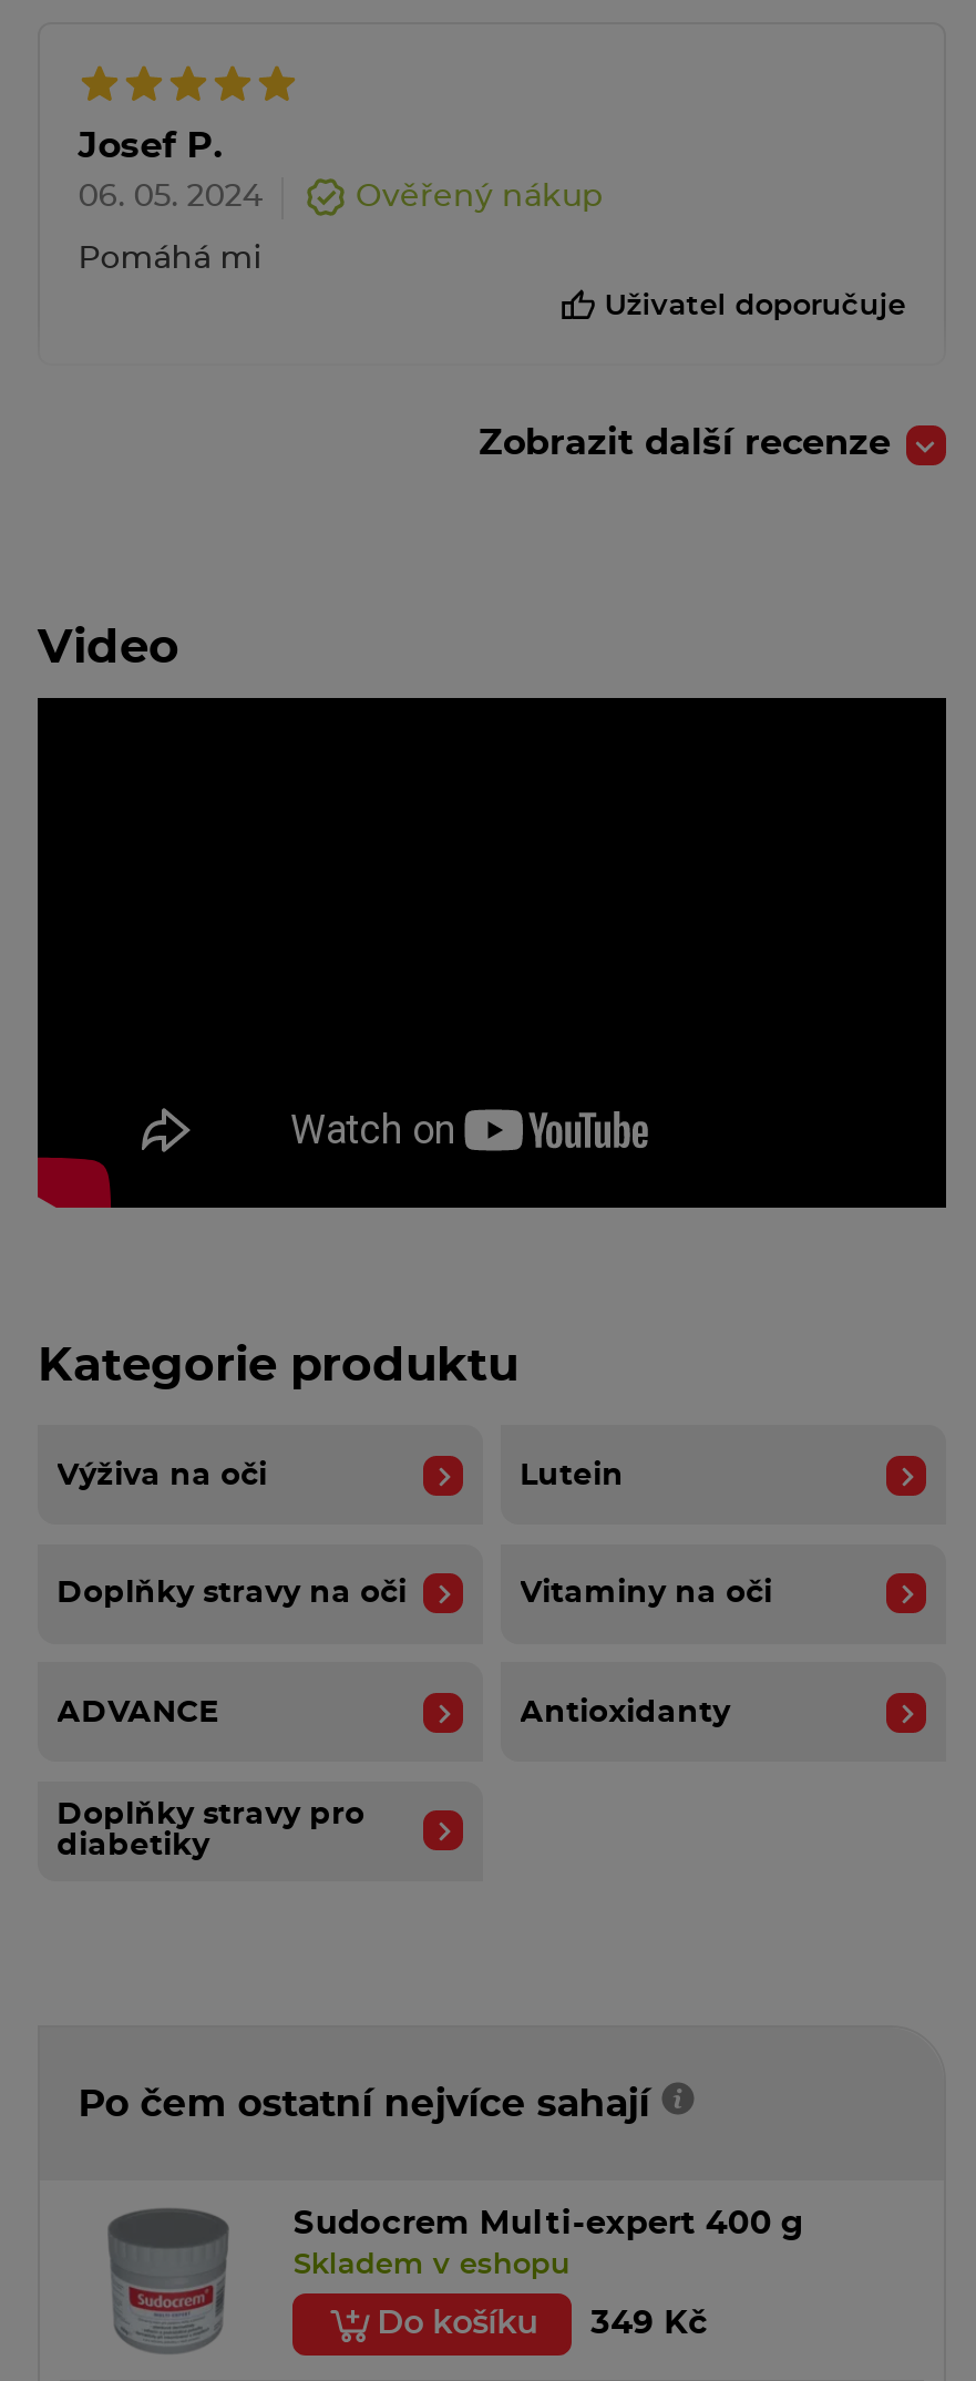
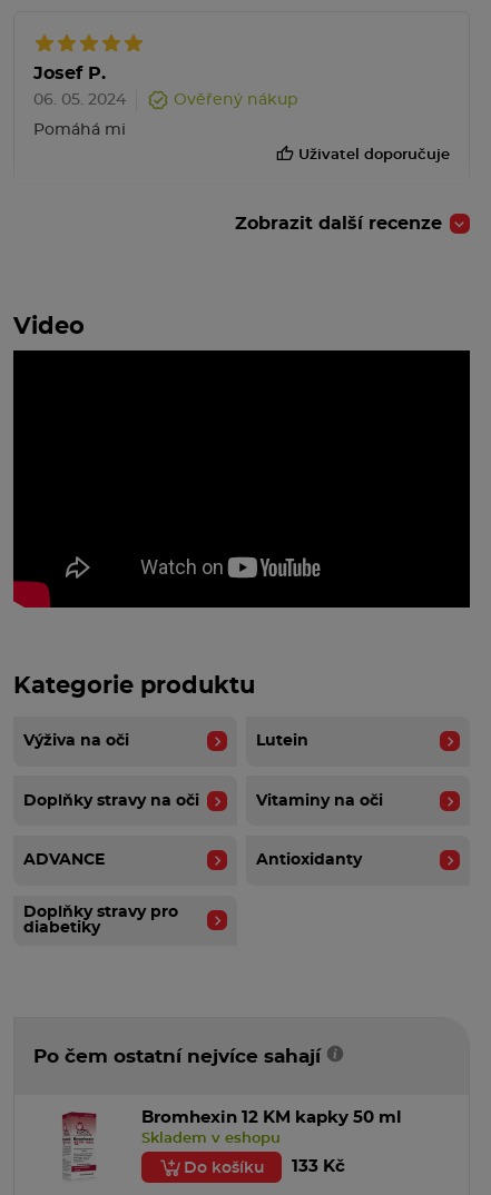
[106,2206,805,2354] [image] | Sudocrem Multi-expert 400 g -> [49,1109,402,1182] [image] | Bromhexin 12 KM kapky 50 ml
[377,2306,708,2340] Do košíku 349 Kč -> [184,1159,345,1176] Do košíku 133 Kč

